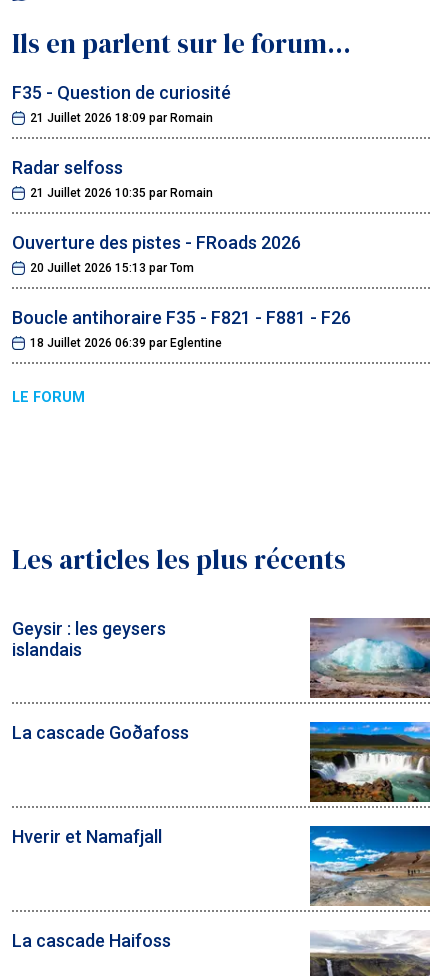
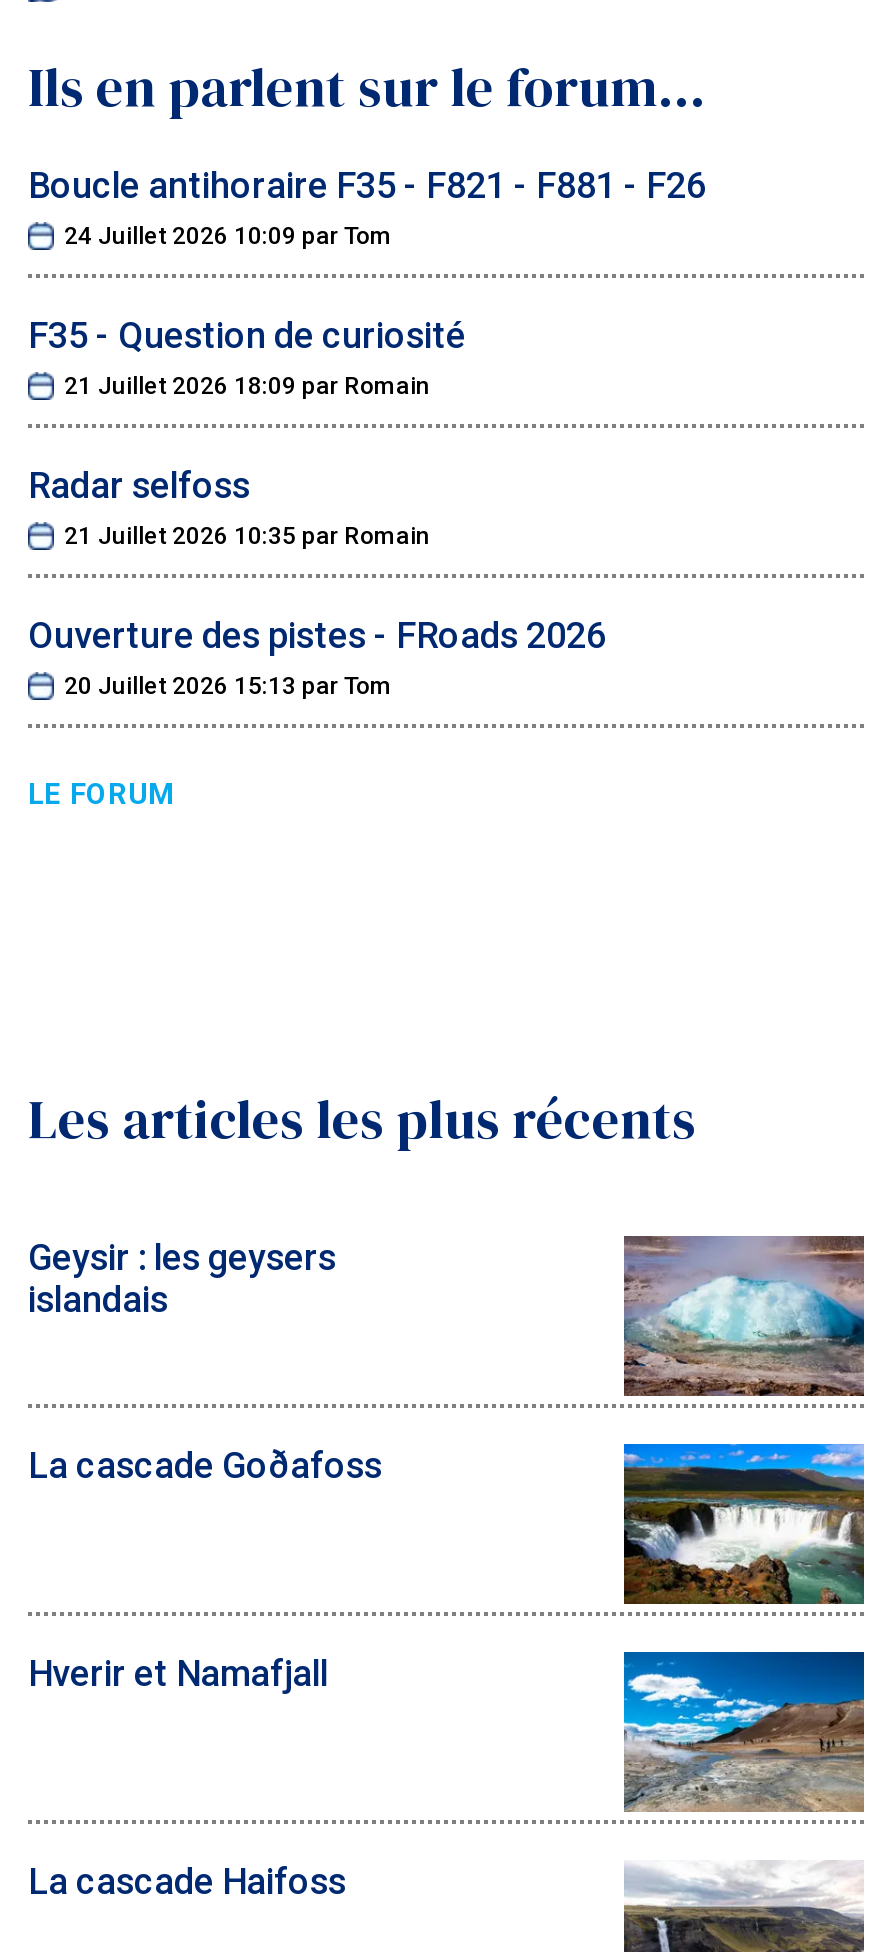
none -> [64,222,392,250] 24 Juillet 2026 10:09 par Tom
moved [12,82,301,275] -> [28,314,606,699]: F35 - Question de curiosité | 21 Juillet 2026 18:09 par Romain | Radar selfoss | 21 Juillet 2026 10:35 par Romain | Ouverture des pistes - FRoads 2026 | 20 Juillet 2026 15:13 par Tom
moved [12,307,351,328] -> [28,164,706,206]: Boucle antihoraire F35 - F821 - F881 - F26
[30,335,222,349] 18 Juillet 2026 06:39 par Eglentine -> none

